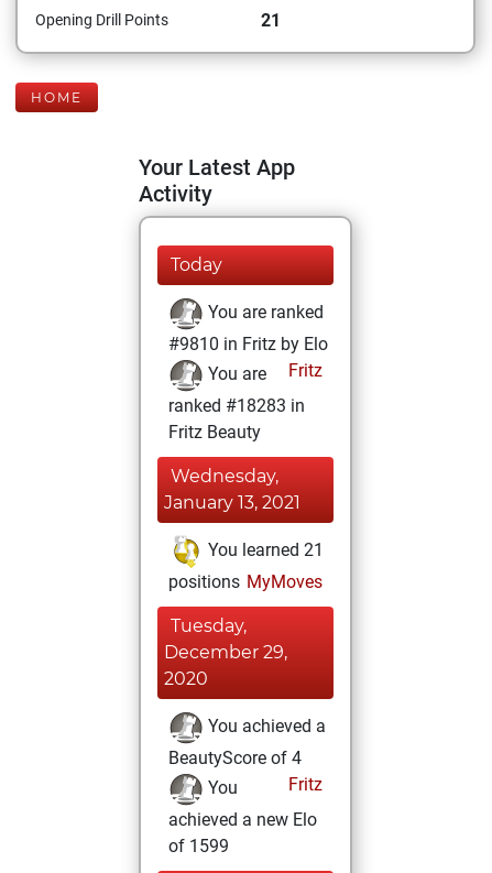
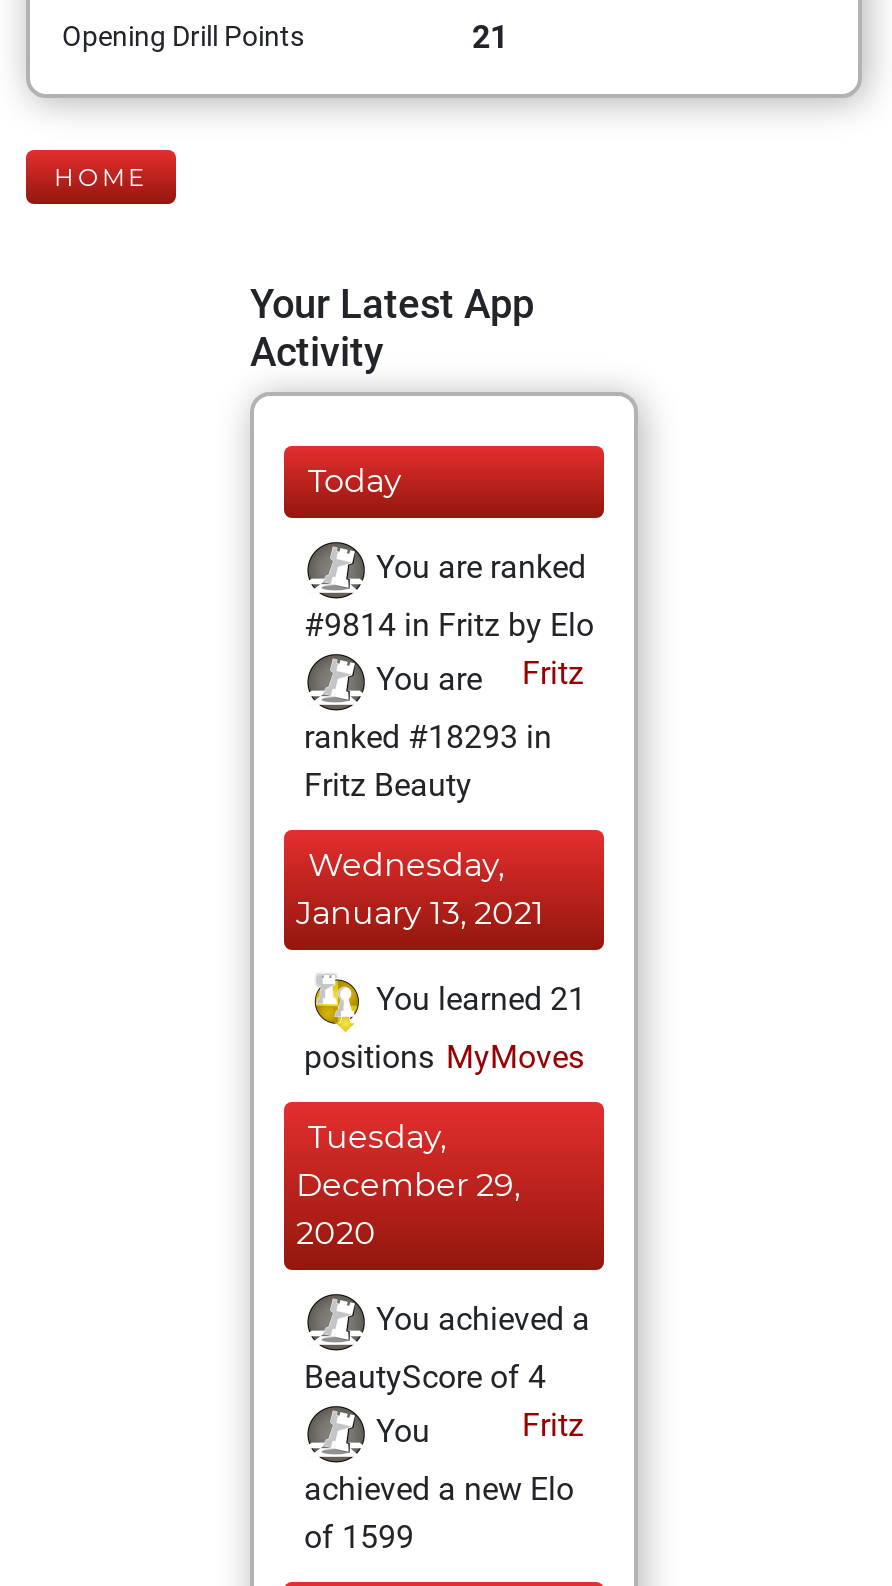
[168,334,328,354] #9810 in Fritz by Elo -> [304,606,594,644] #9814 in Fritz by Elo
[168,395,305,416] ranked #18283 in -> [304,718,552,756] ranked #18293 in

